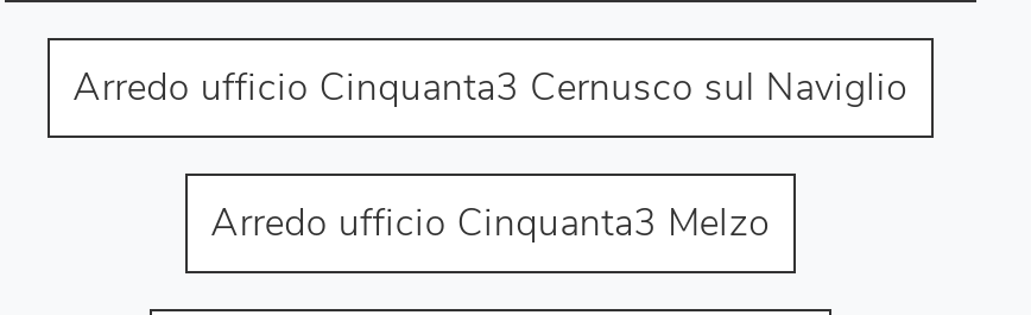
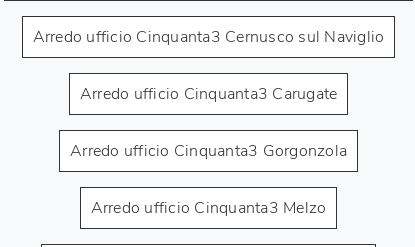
none -> [70,83,347,162] Arredo ufficio Cinquanta3 Carugate | Arredo ufficio Cinquanta3 Gorgonzola

